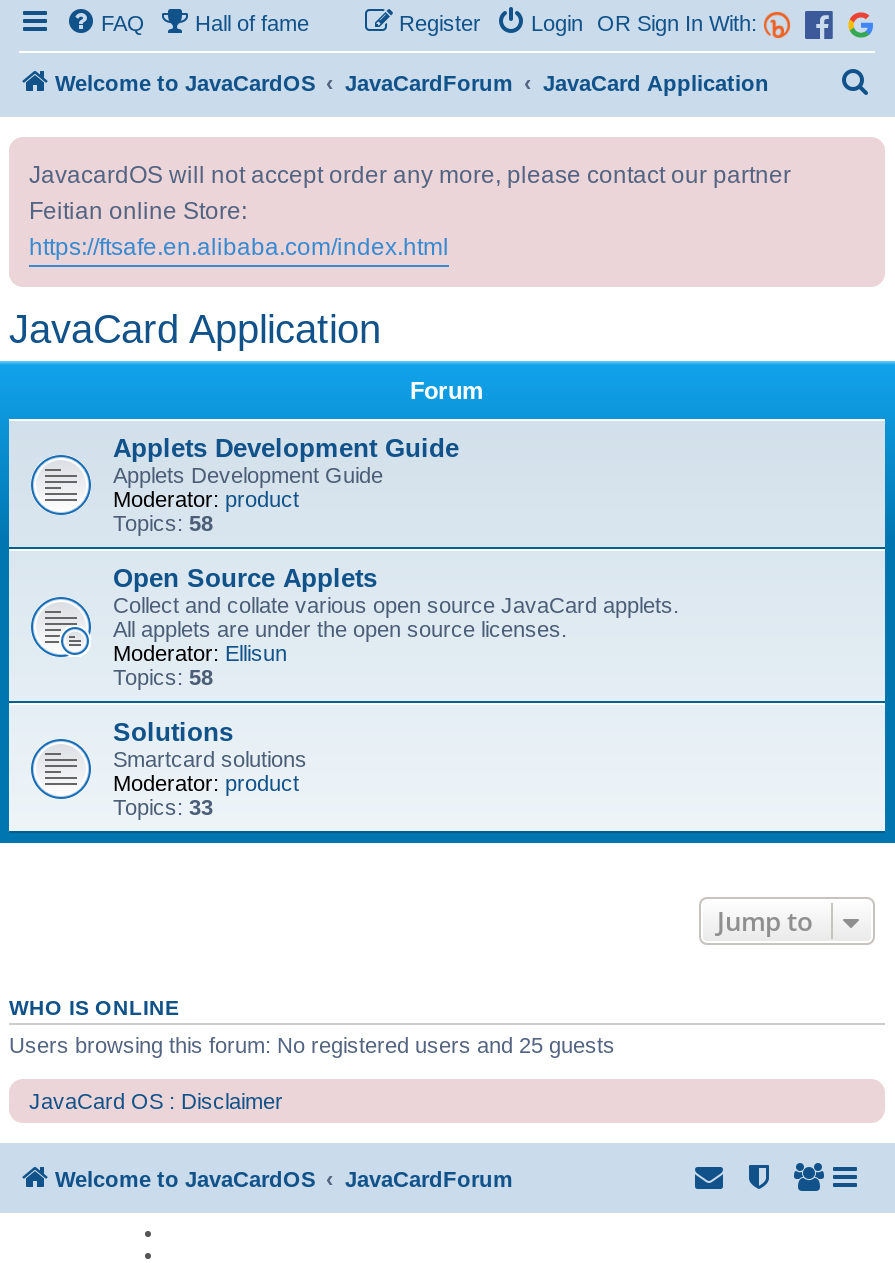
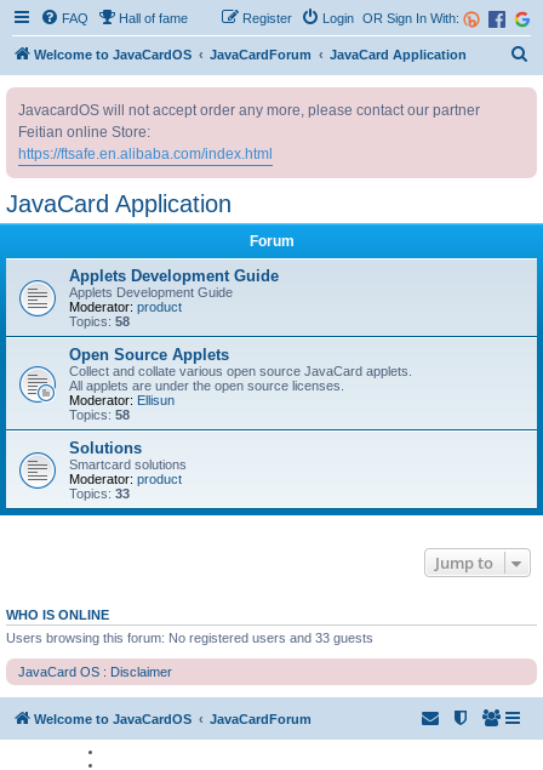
[9,1033,615,1057] Users browsing this forum: No registered users and 25 guests -> [6,631,373,645] Users browsing this forum: No registered users and 33 guests

